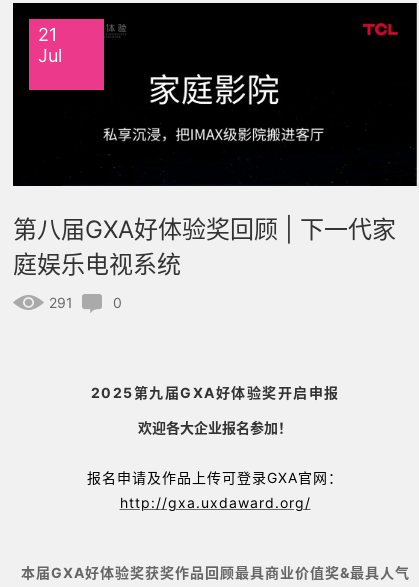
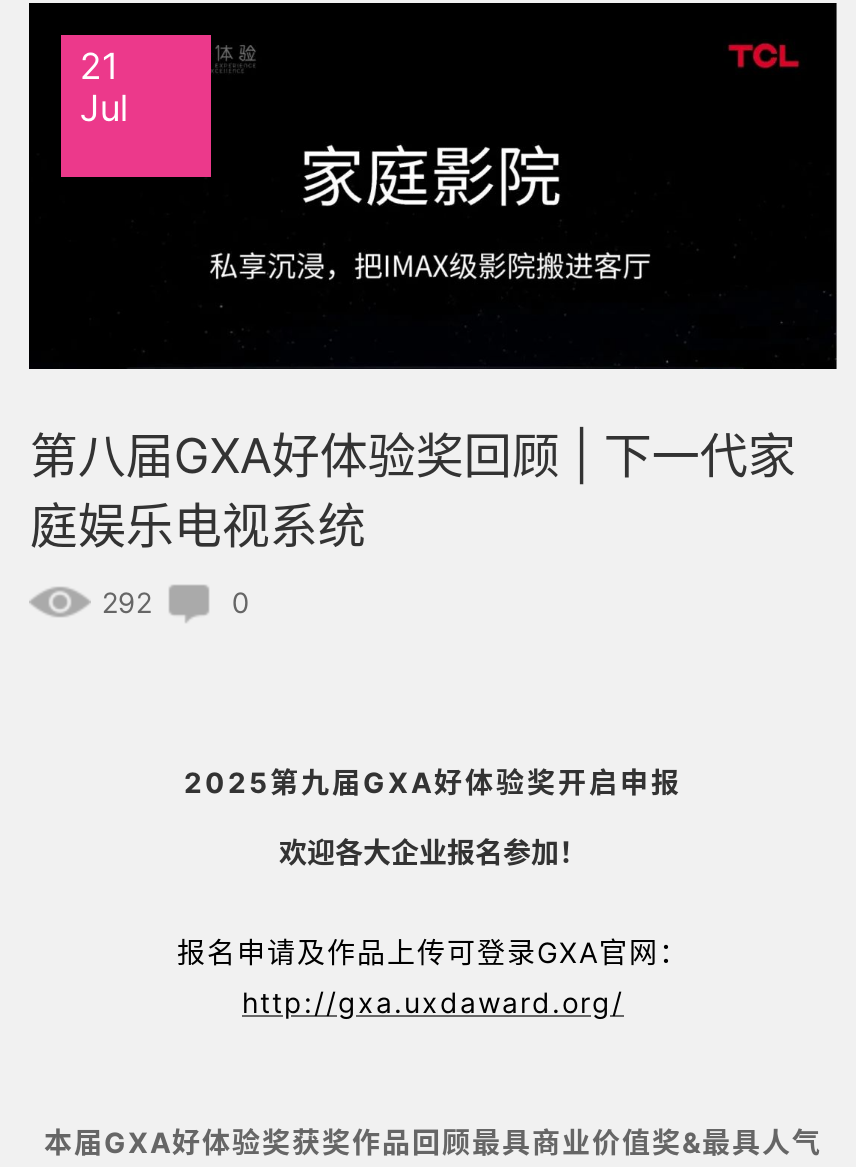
[49,293,73,310] 291 -> [102,584,152,618] 292

